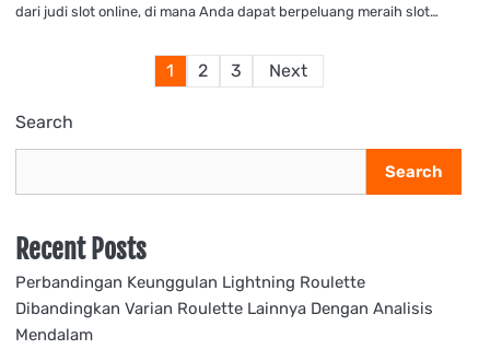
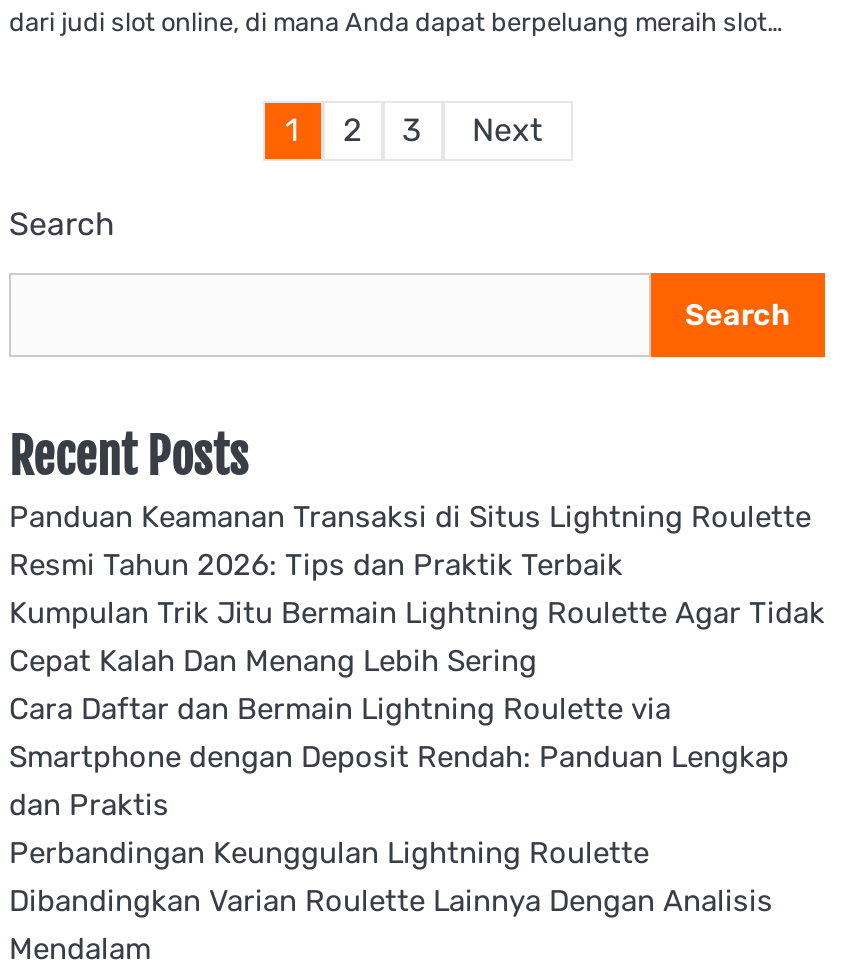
none -> [9,499,825,823] Panduan Keamanan Transaksi di Situs Lightning Roulette | Resmi Tahun 2026: Tips dan Praktik Terbaik | Kumpulan Trik Jitu Bermain Lightning Roulette Agar Tidak | Cepat Kalah Dan Menang Lebih Sering | Cara Daftar dan Bermain Lightning Roulette via | Smartphone dengan Deposit Rendah: Panduan Lengkap | dan Praktis

